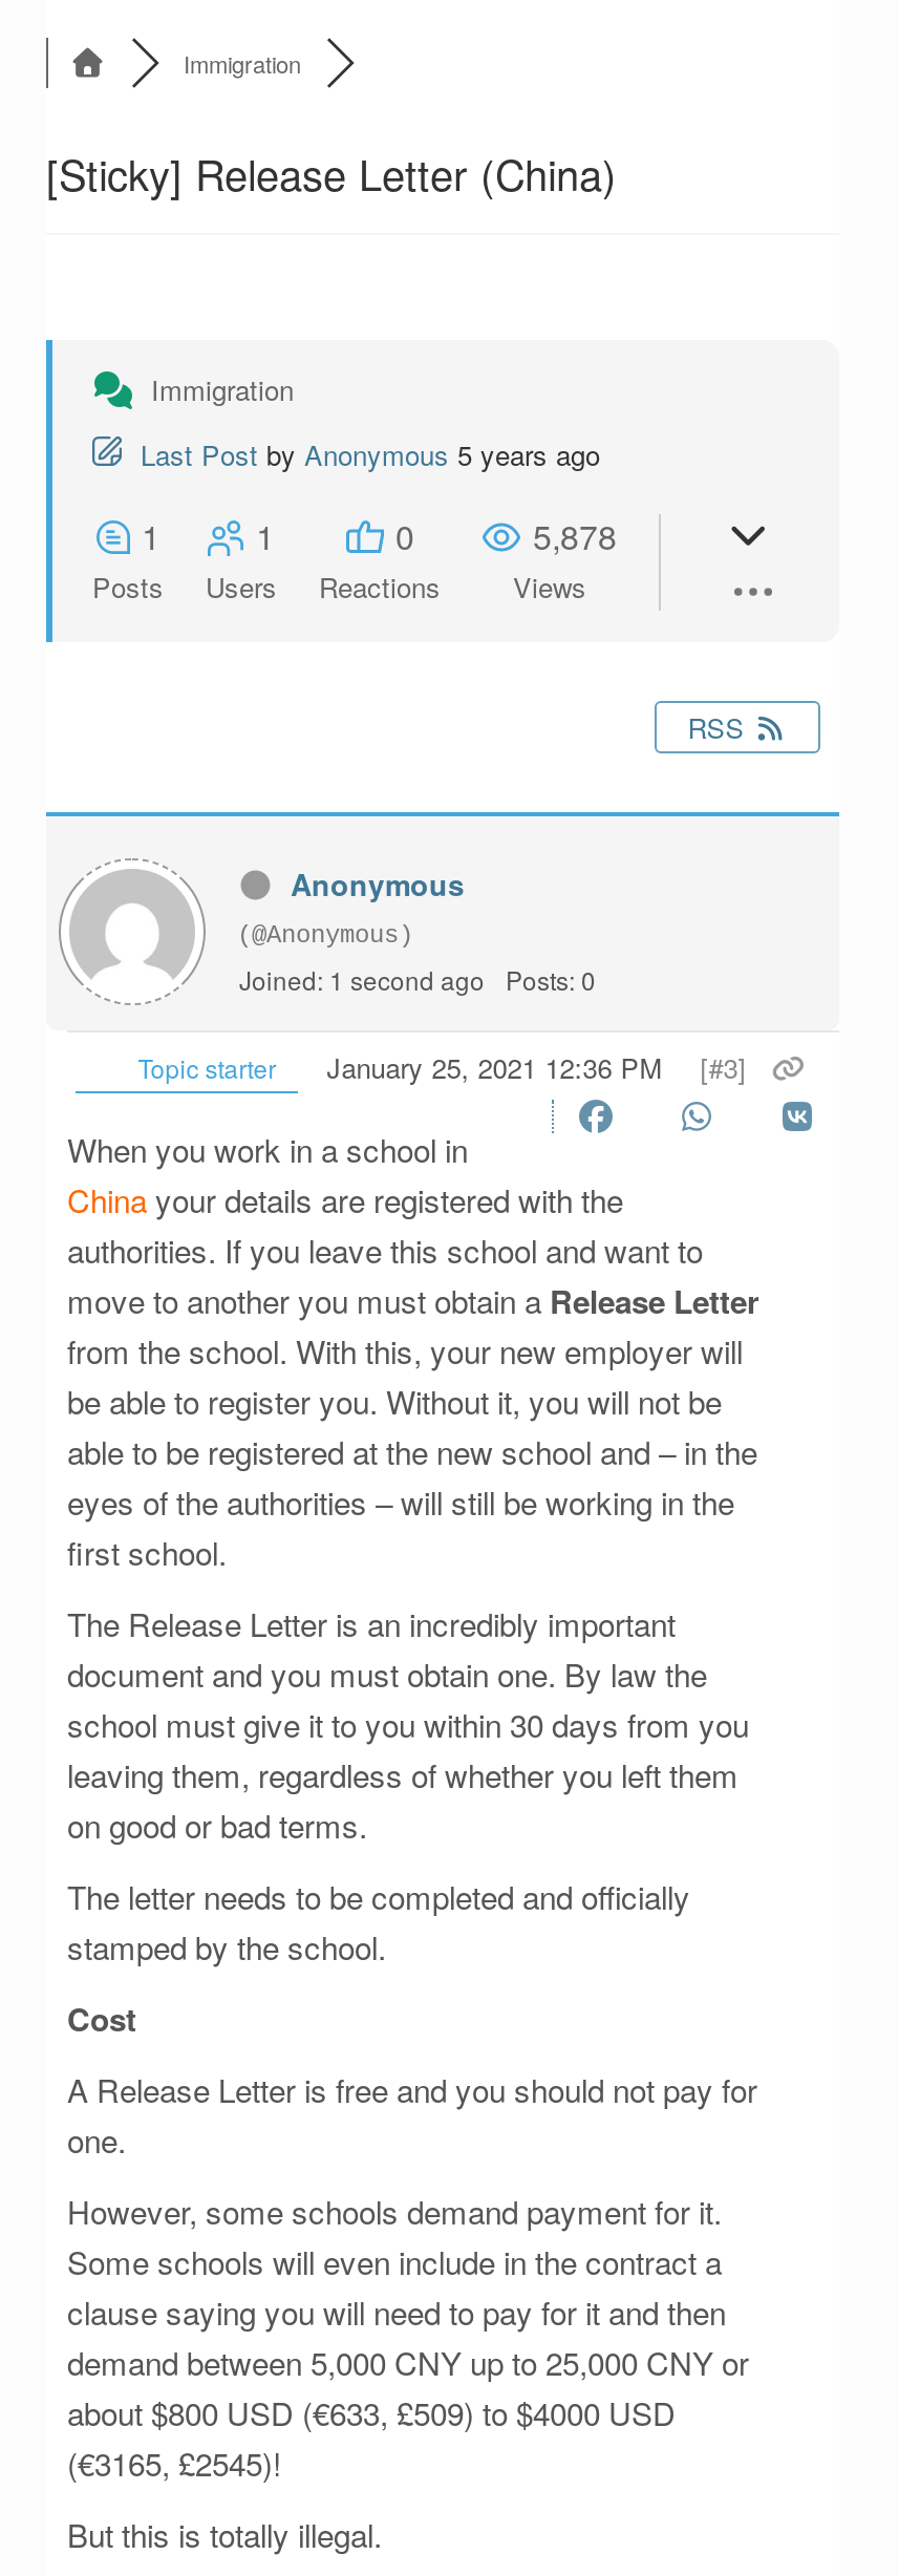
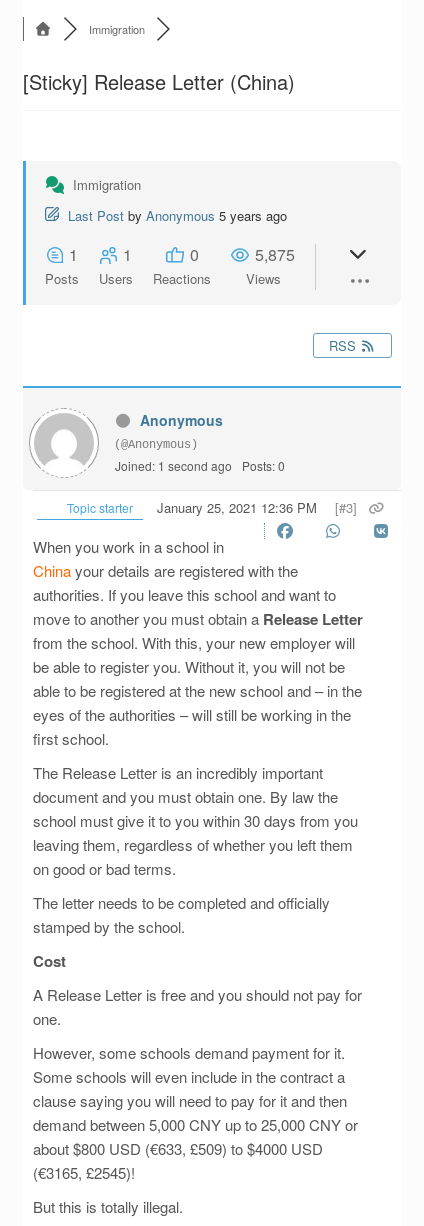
[533,512,617,560] 5,878 -> [255,243,295,266] 5,875

